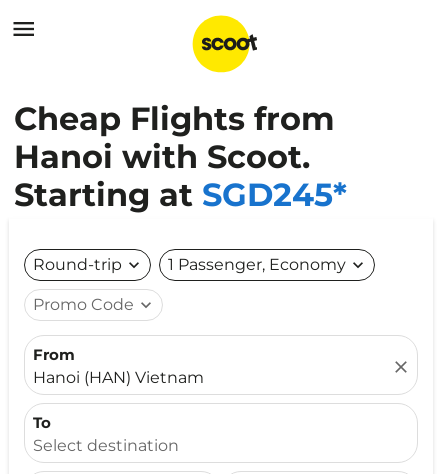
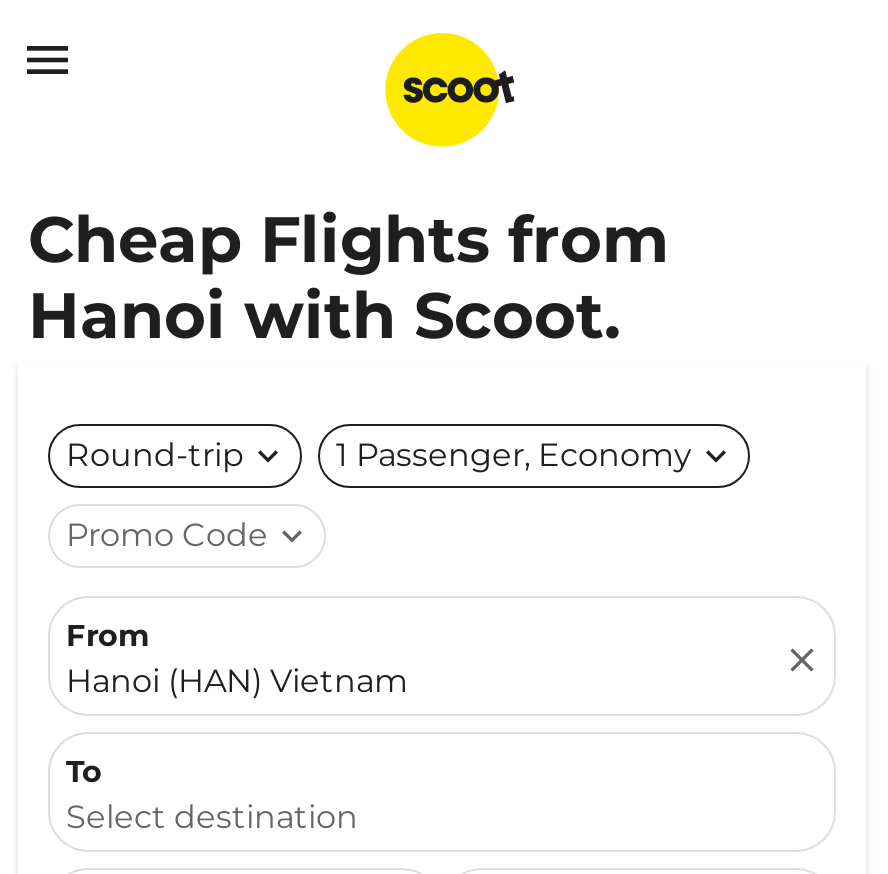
[14,175,347,214] Starting at SGD245* -> none

